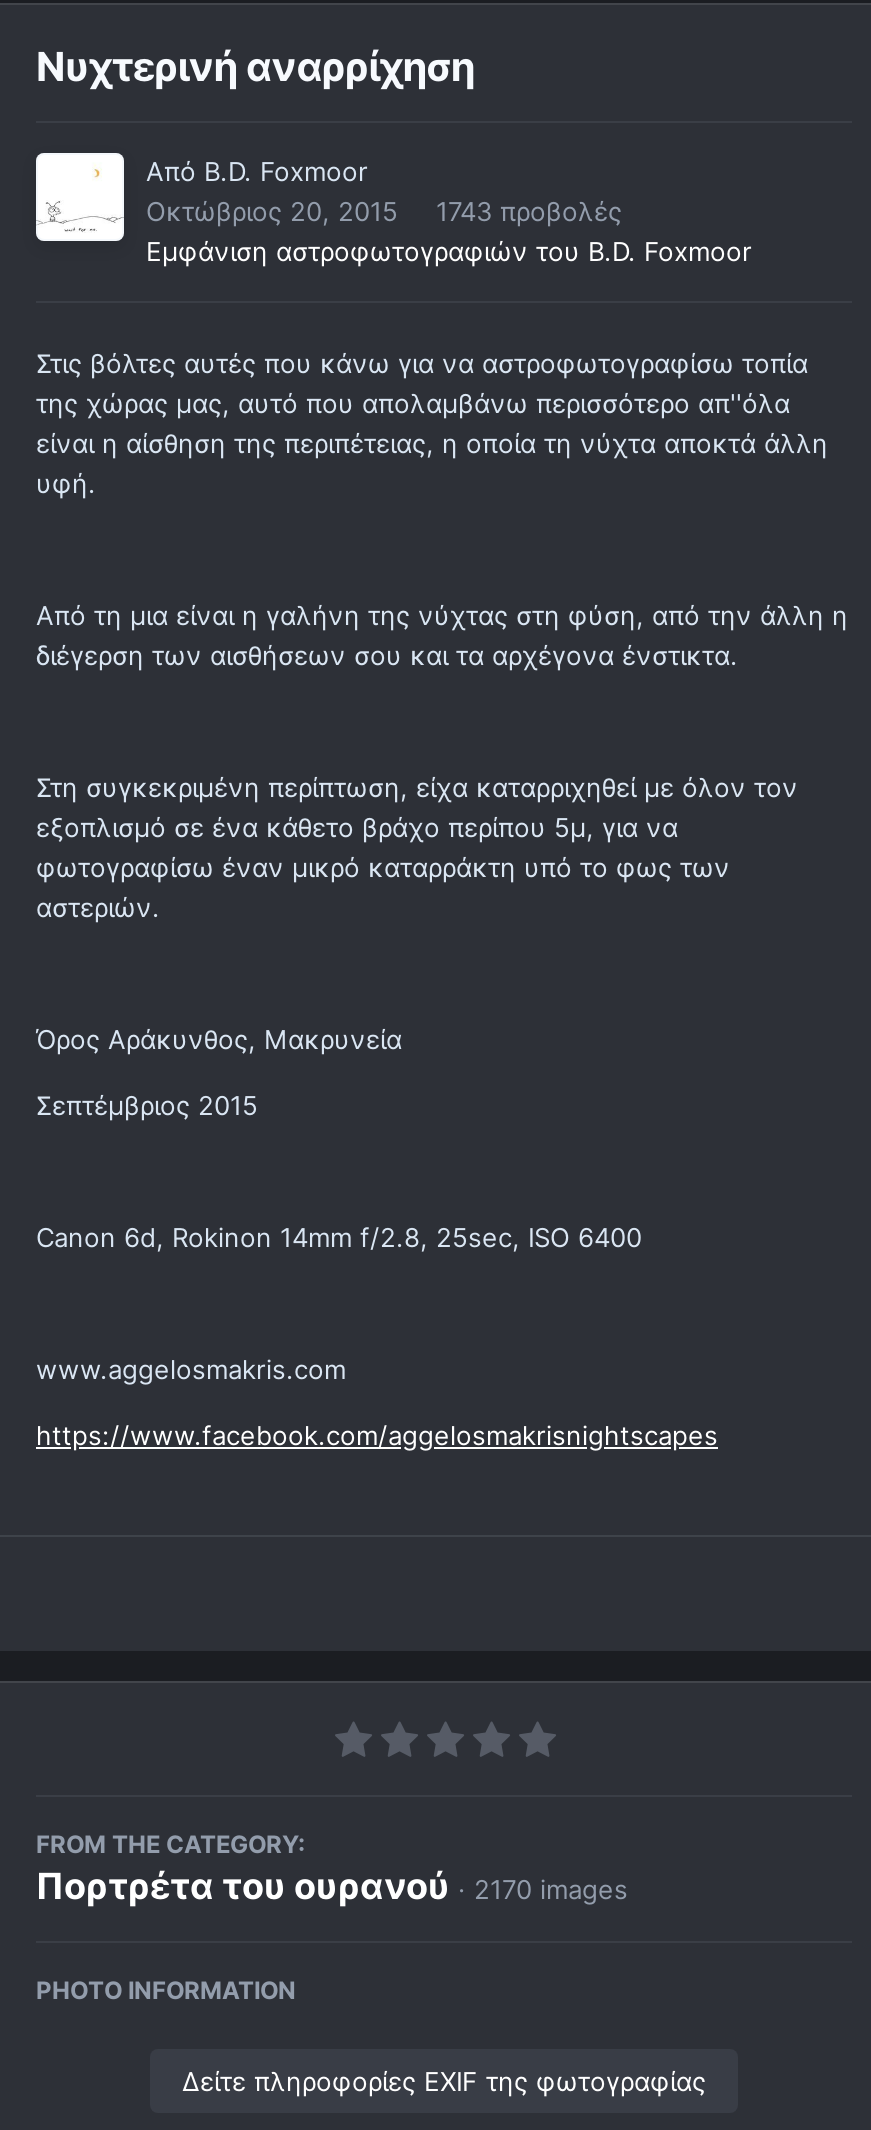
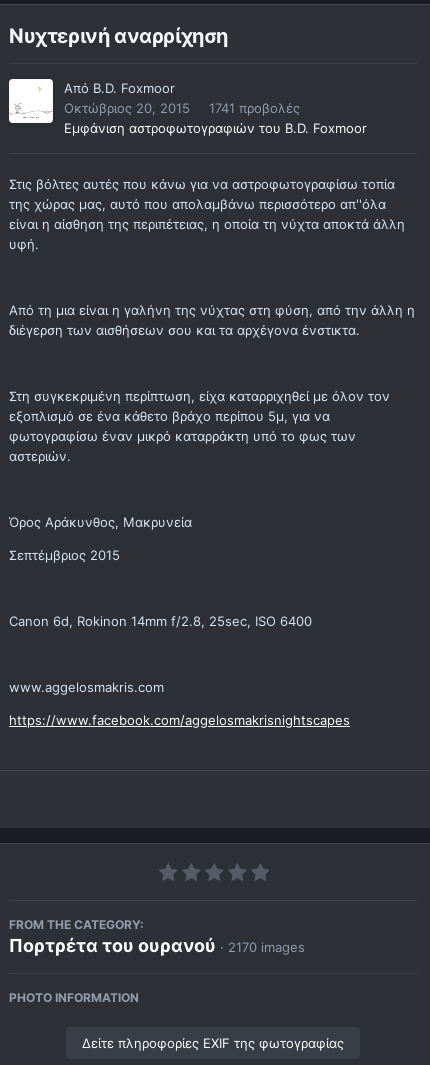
[146,195,622,227] Οκτώβριος 20, 2015 1743 προβολές -> [64,100,300,116] Οκτώβριος 20, 2015 1741 προβολές

